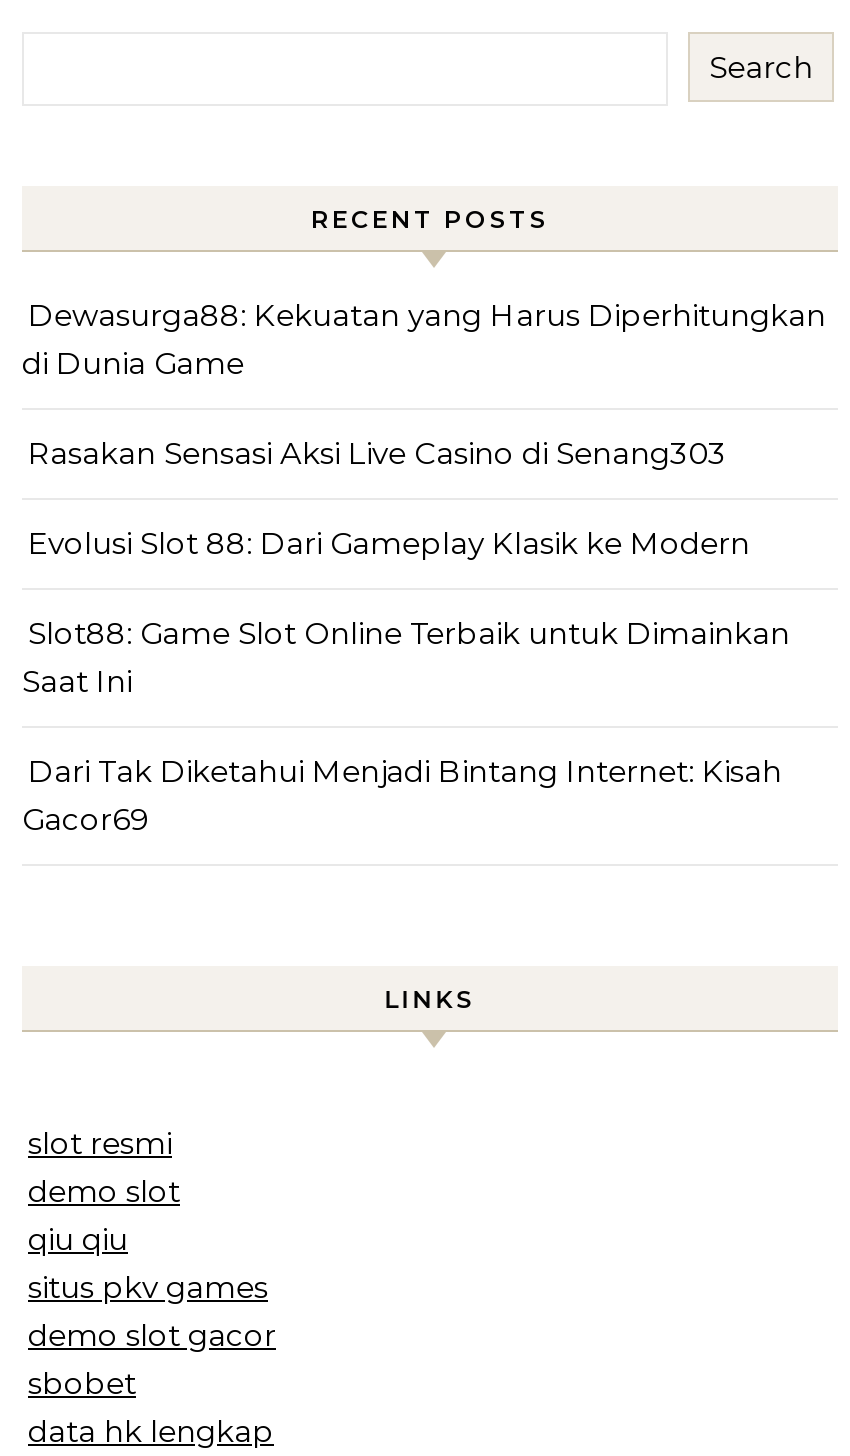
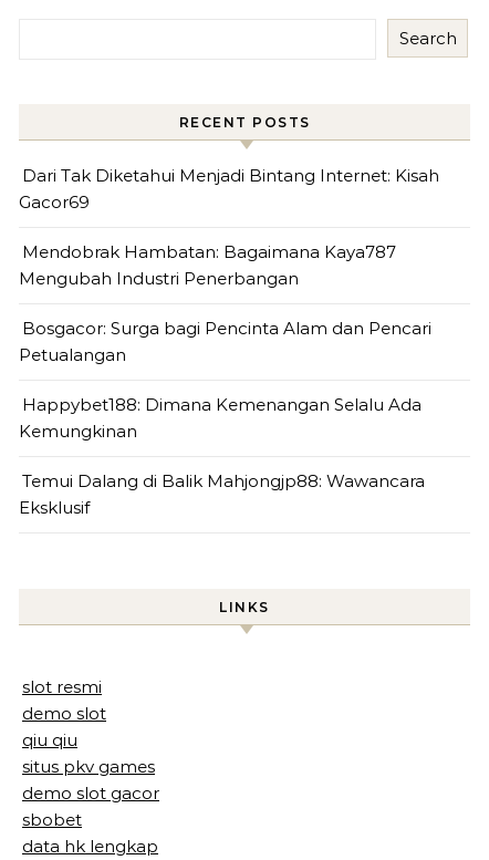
[22,296,826,700] Dewasurga88: Kekuatan yang Harus Diperhitungkan | di Dunia Game | Rasakan Sensasi Aksi Live Casino di Senang303 | Evolusi Slot 88: Dari Gameplay Klasik ke Modern | Slot88: Game Slot Online Terbaik untuk Dimainkan | Saat Ini -> none
moved [22,752,782,838] -> [19,165,439,213]: Dari Tak Diketahui Menjadi Bintang Internet: Kisah | Gacor69
none -> [19,241,431,518] Mendobrak Hambatan: Bagaimana Kaya787 | Mengubah Industri Penerbangan | Bosgacor: Surga bagi Pencinta Alam dan Pencari | Petualangan | Happybet188: Dimana Kemenangan Selalu Ada | Kemungkinan | Temui Dalang di Balik Mahjongjp88: Wawancara | Eksklusif

